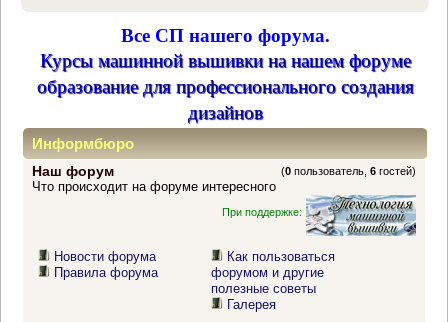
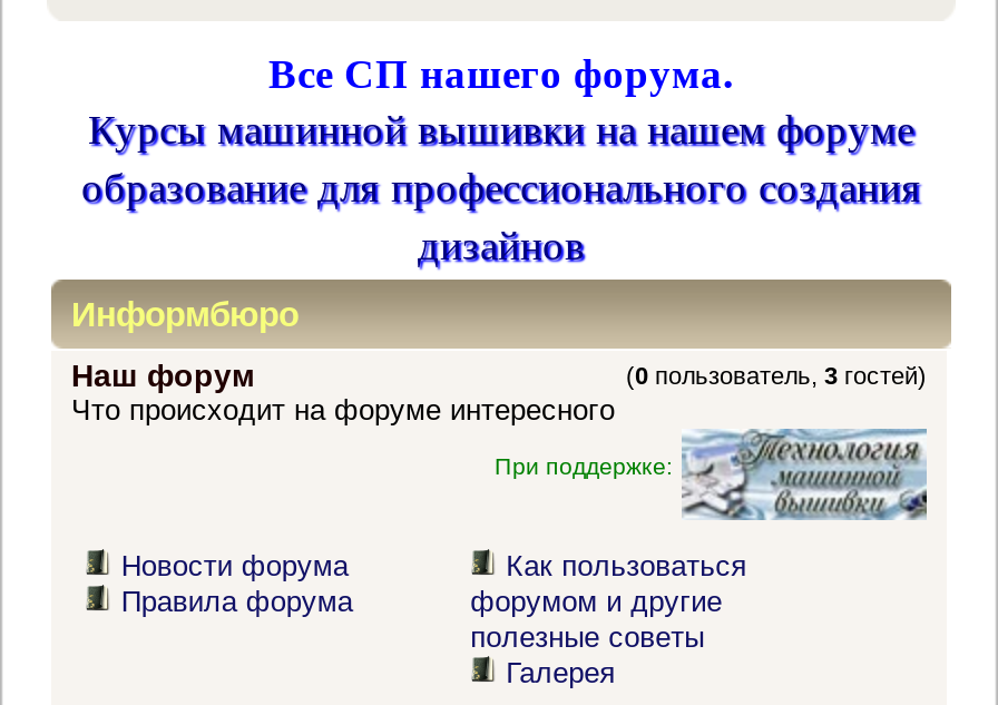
[281,165,416,177] (0 пользователь, 6 гостей) -> [626,363,927,389] (0 пользователь, 3 гостей)

